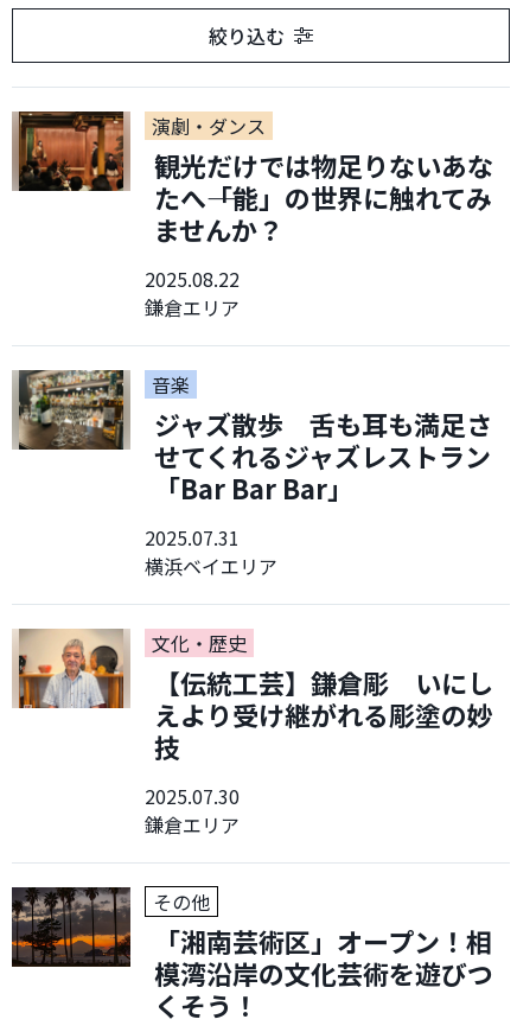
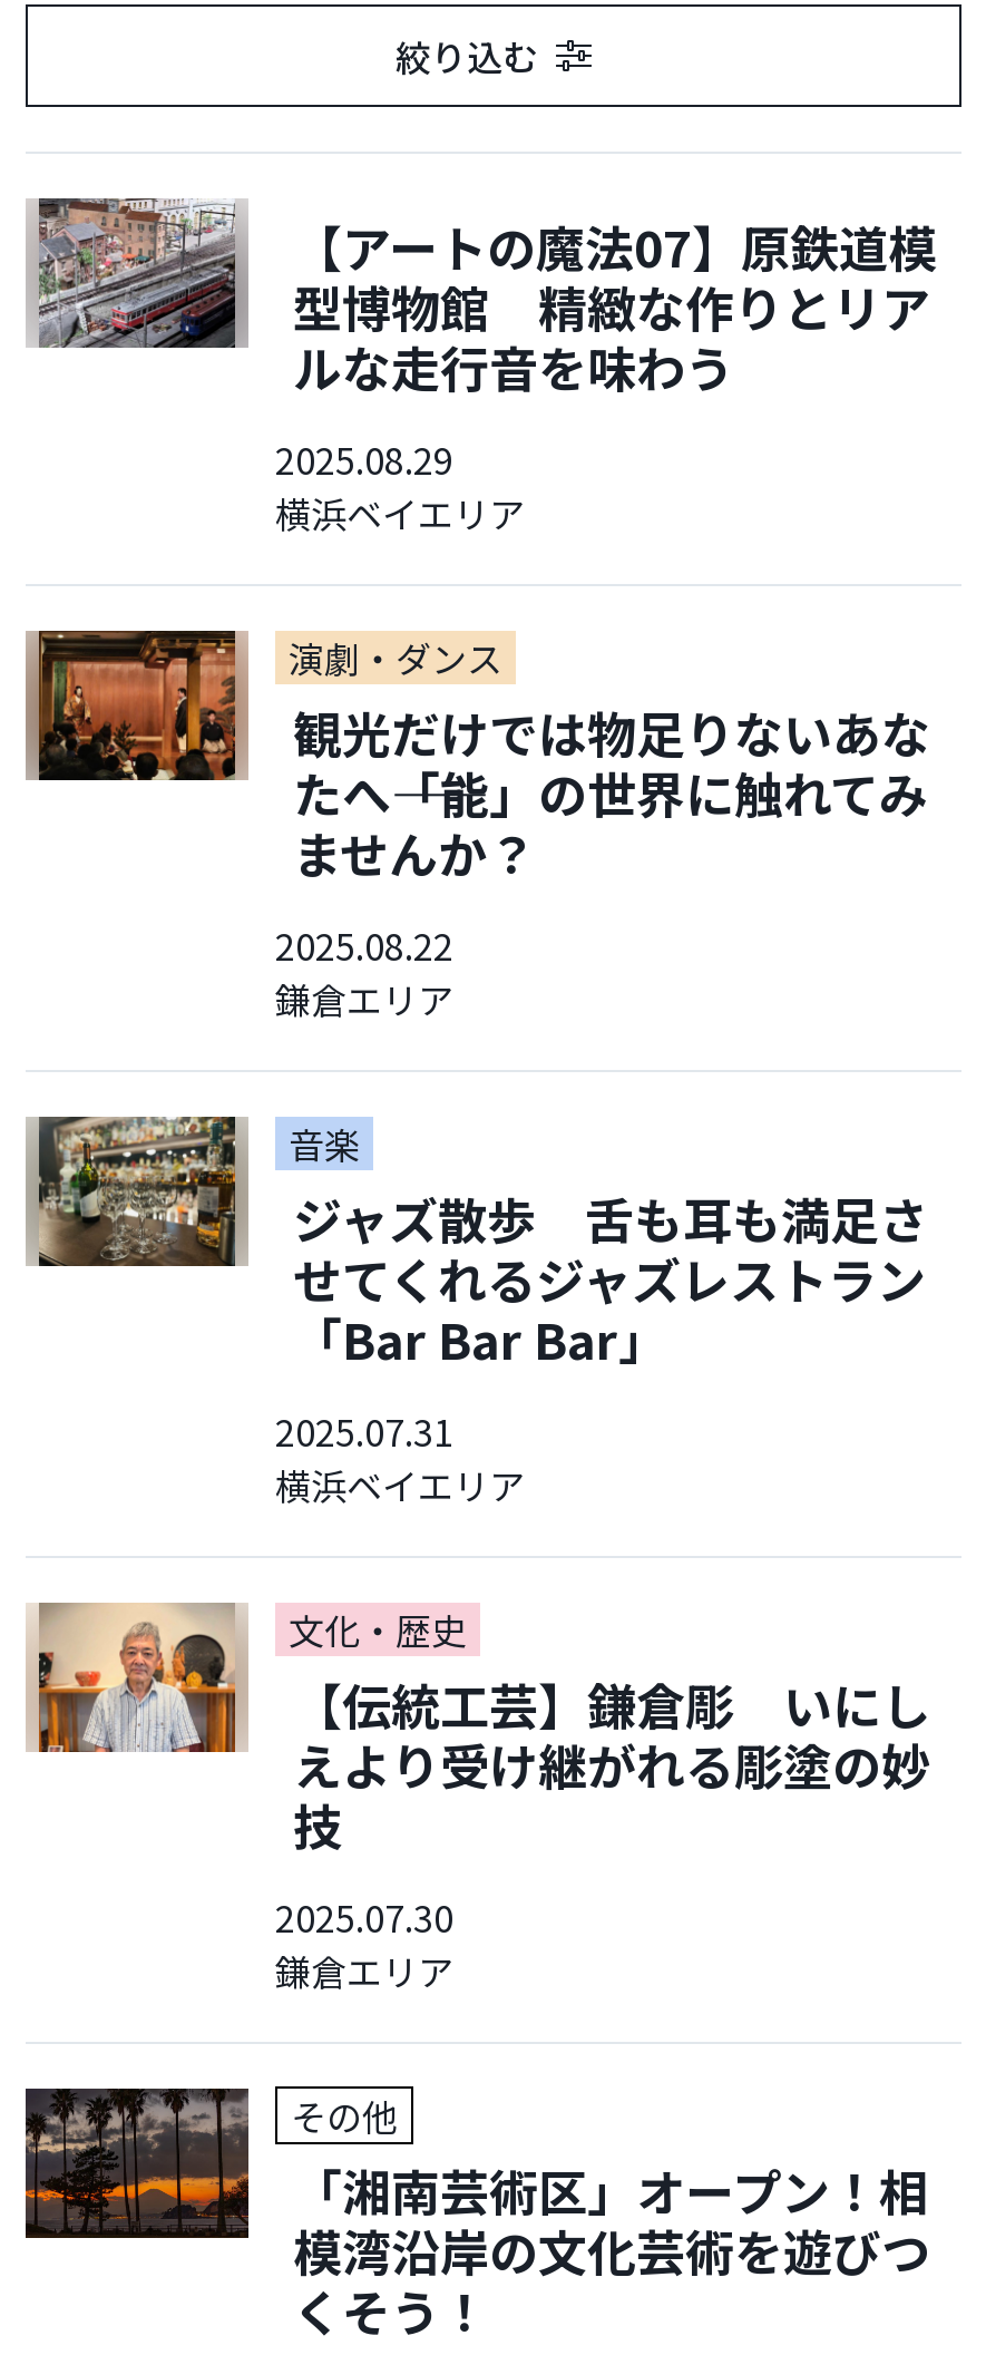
none -> [30,196,937,539] [image] | 【アートの魔法07】原鉄道模 | 型博物館 精緻な作りとリア | ルな走行音を味わう | 2025.08.29 | 横浜ベイエリア

